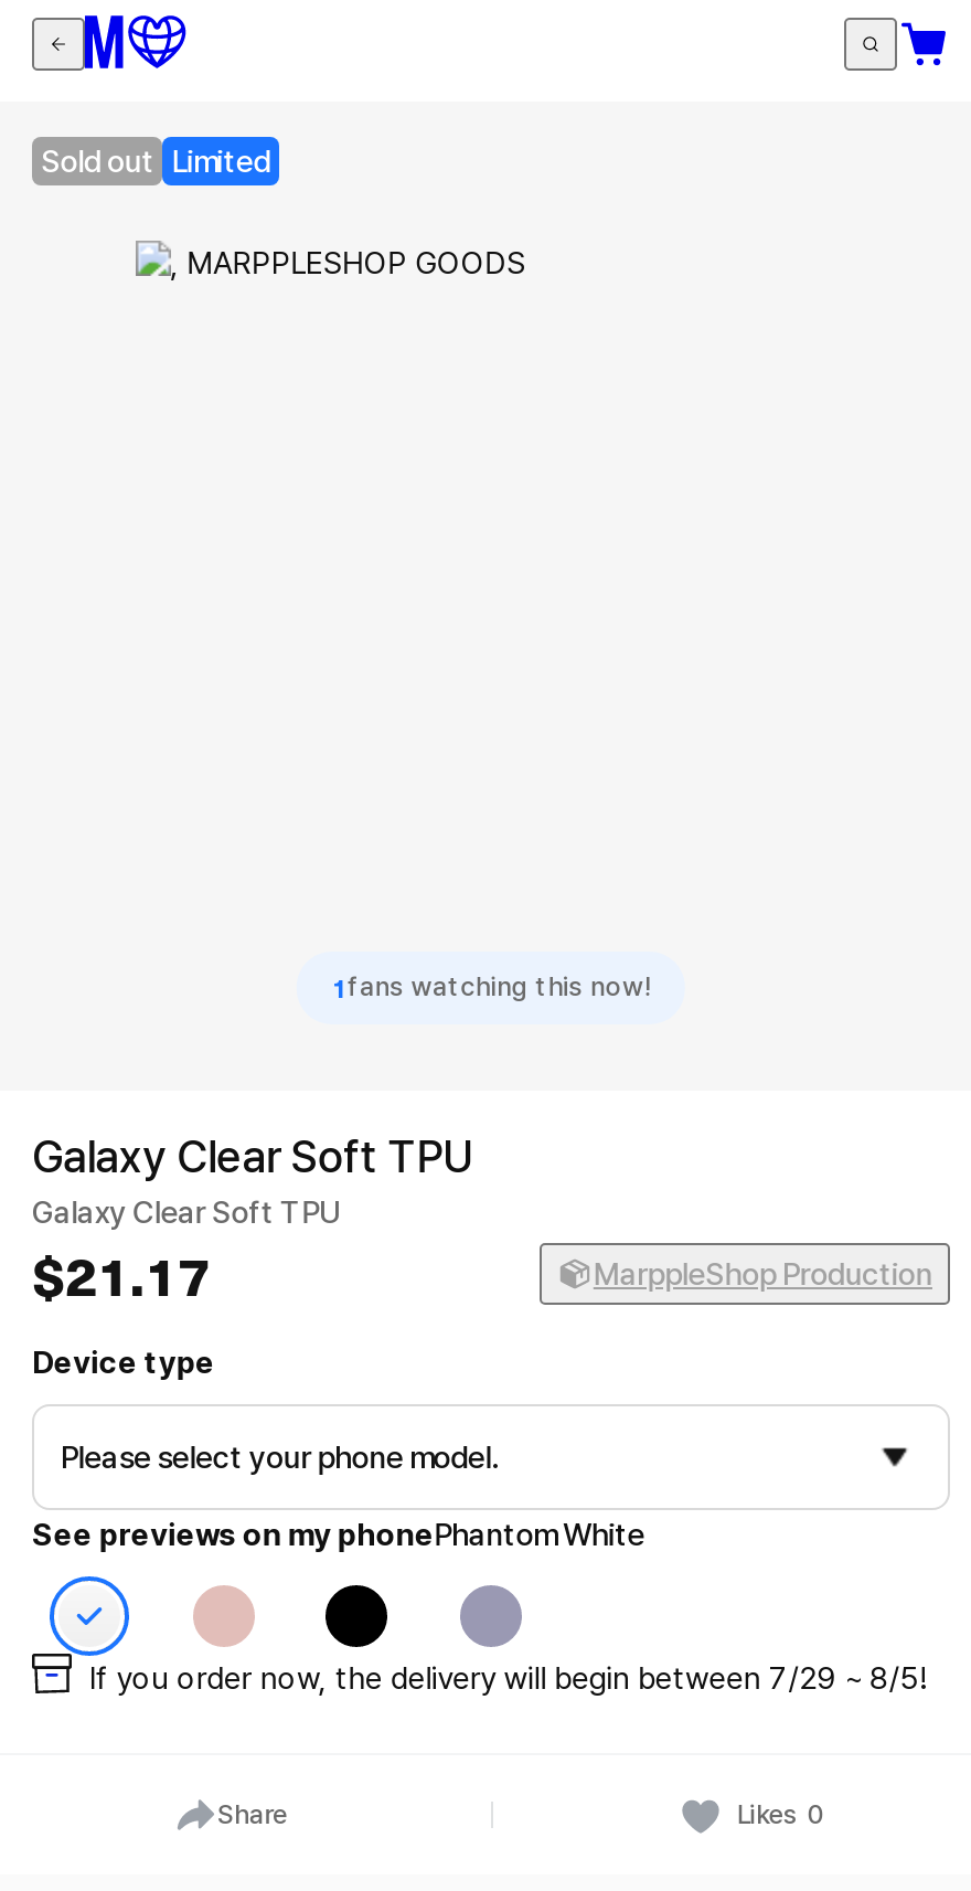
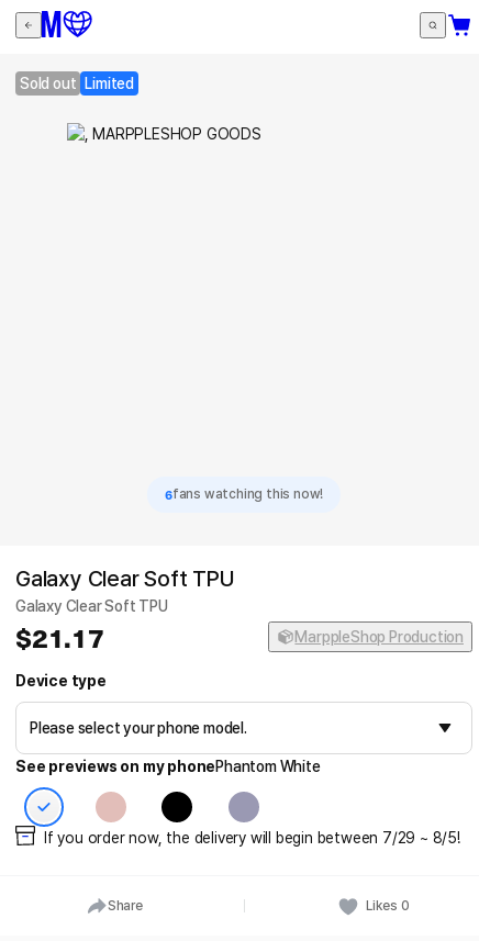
[332,969,650,1005] 1fans watching this now! -> [165,485,323,503] 6fans watching this now!

